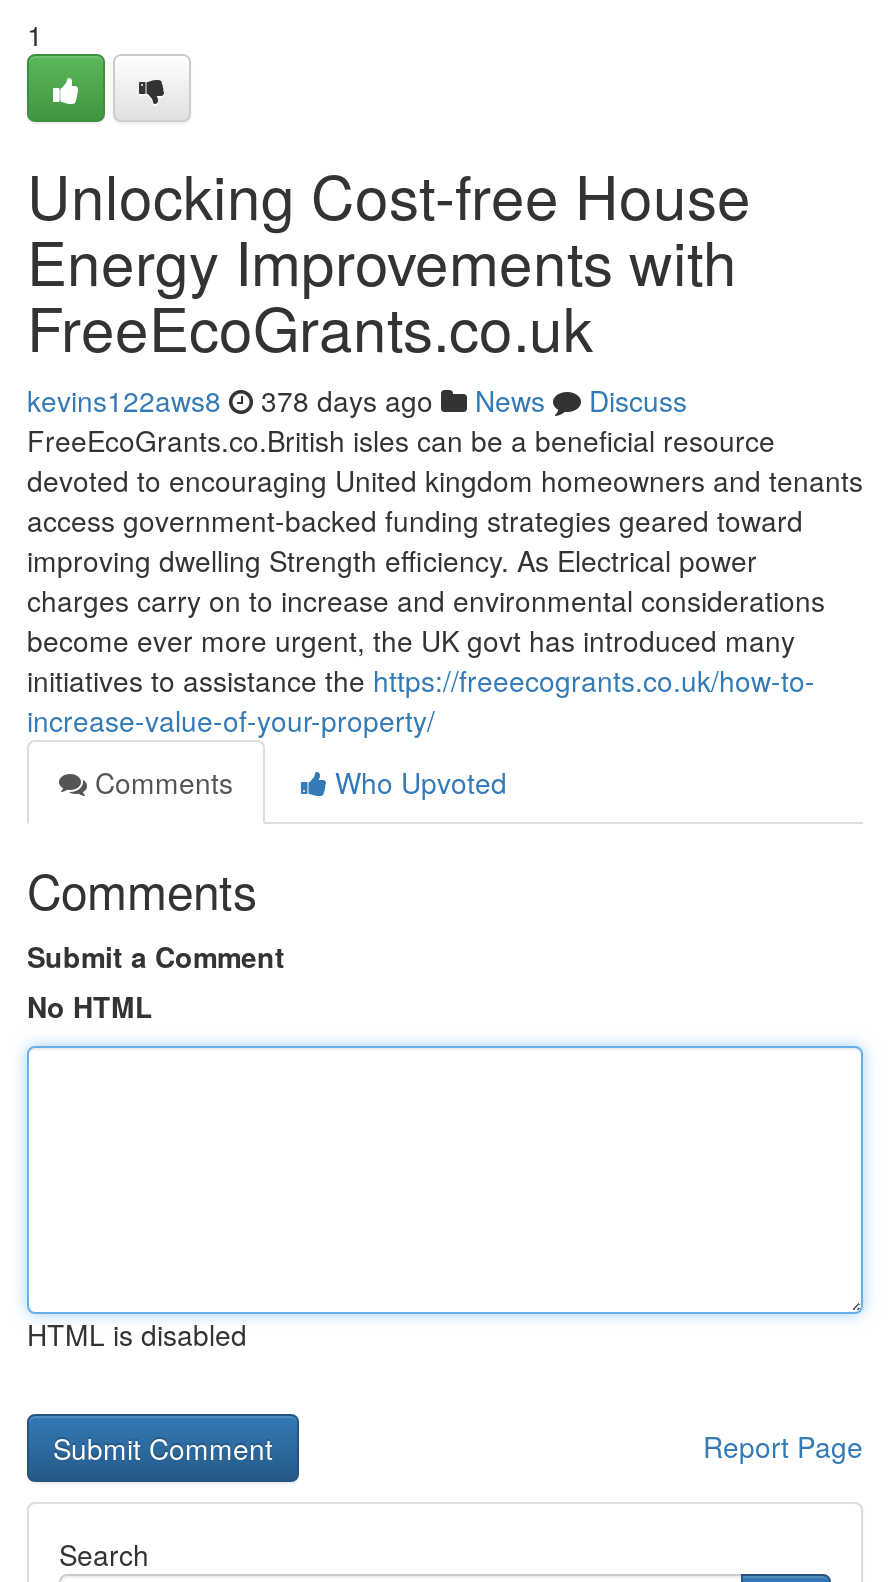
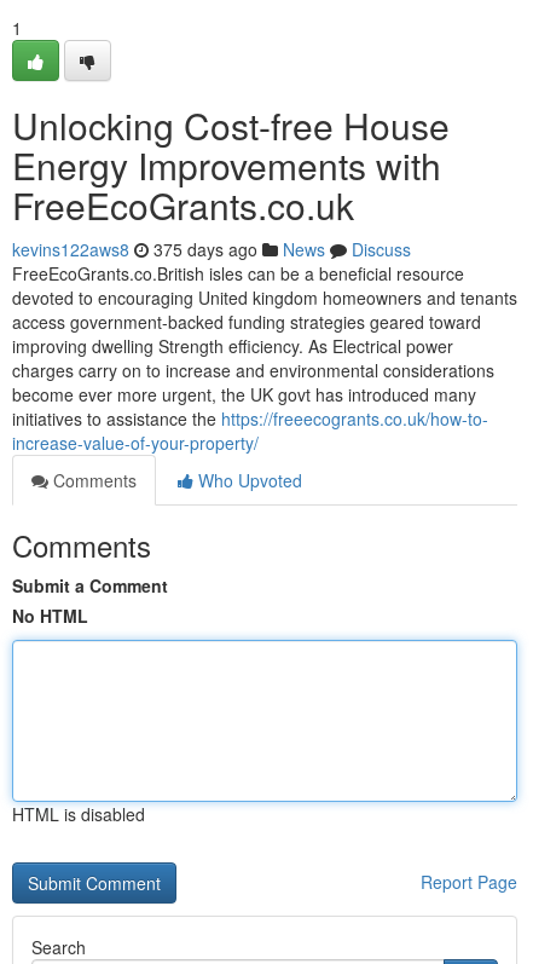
[27,380,687,420] kevins122aws8 378 days ago News Discuss -> [12,237,411,261] kevins122aws8 375 days ago News Discuss

